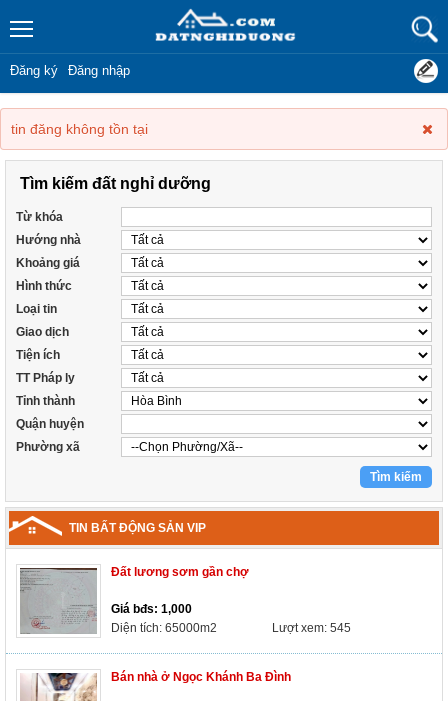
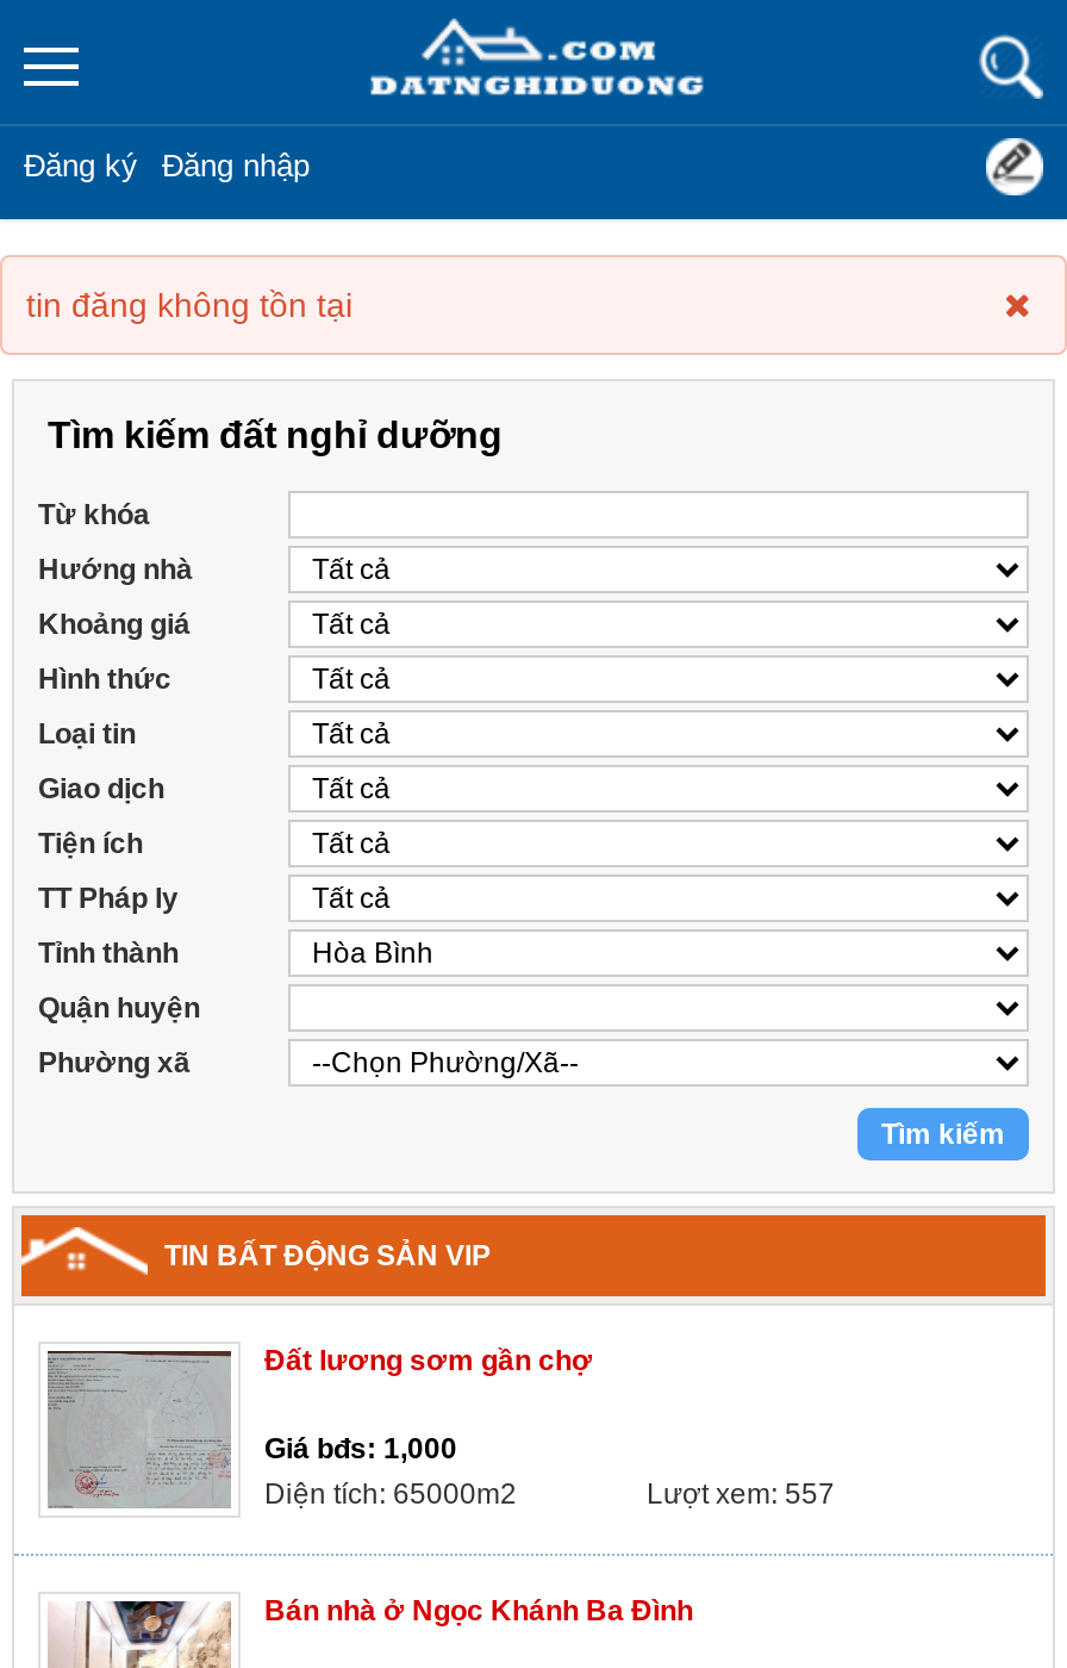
[271,621,350,635] Lượt xem: 545 -> [647,1477,835,1510] Lượt xem: 557

